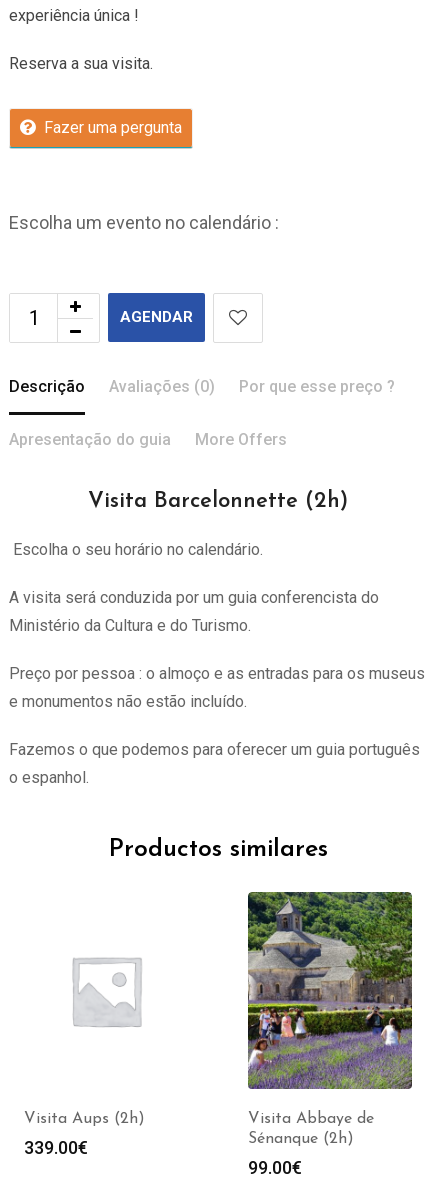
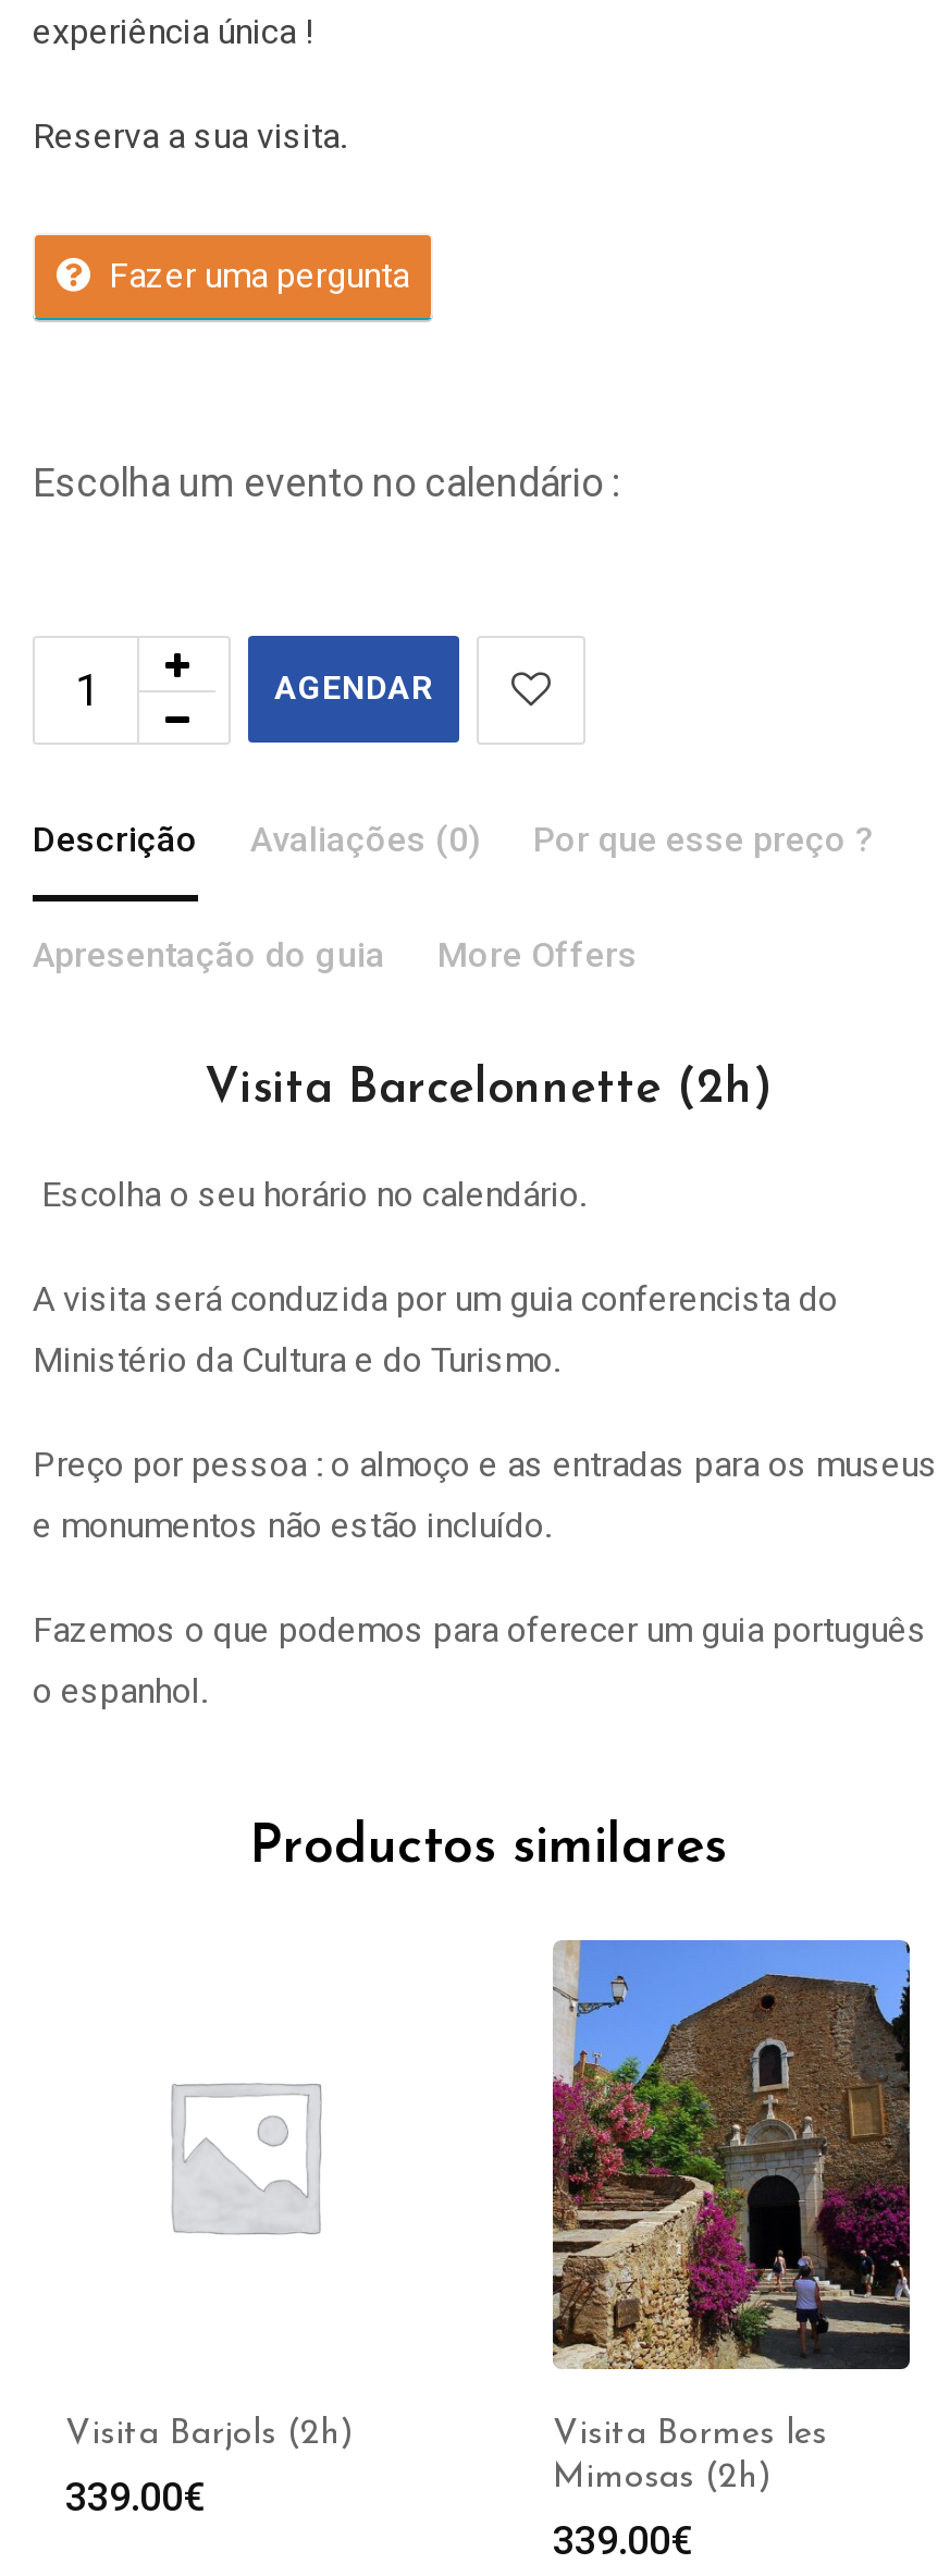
[247,891,413,1127] [image] | Visita Abbaye de -> [551,1938,912,2451] [image] | Visita Bormes les
[24,1111,145,1127] Visita Aups (2h) -> [65,2417,355,2451] Visita Barjols (2h)
[248,1131,354,1147] Sénanque (2h) -> [553,2460,773,2495] Mimosas (2h)
[248,1157,302,1178] 99.00€ -> [553,2517,692,2562] 339.00€

